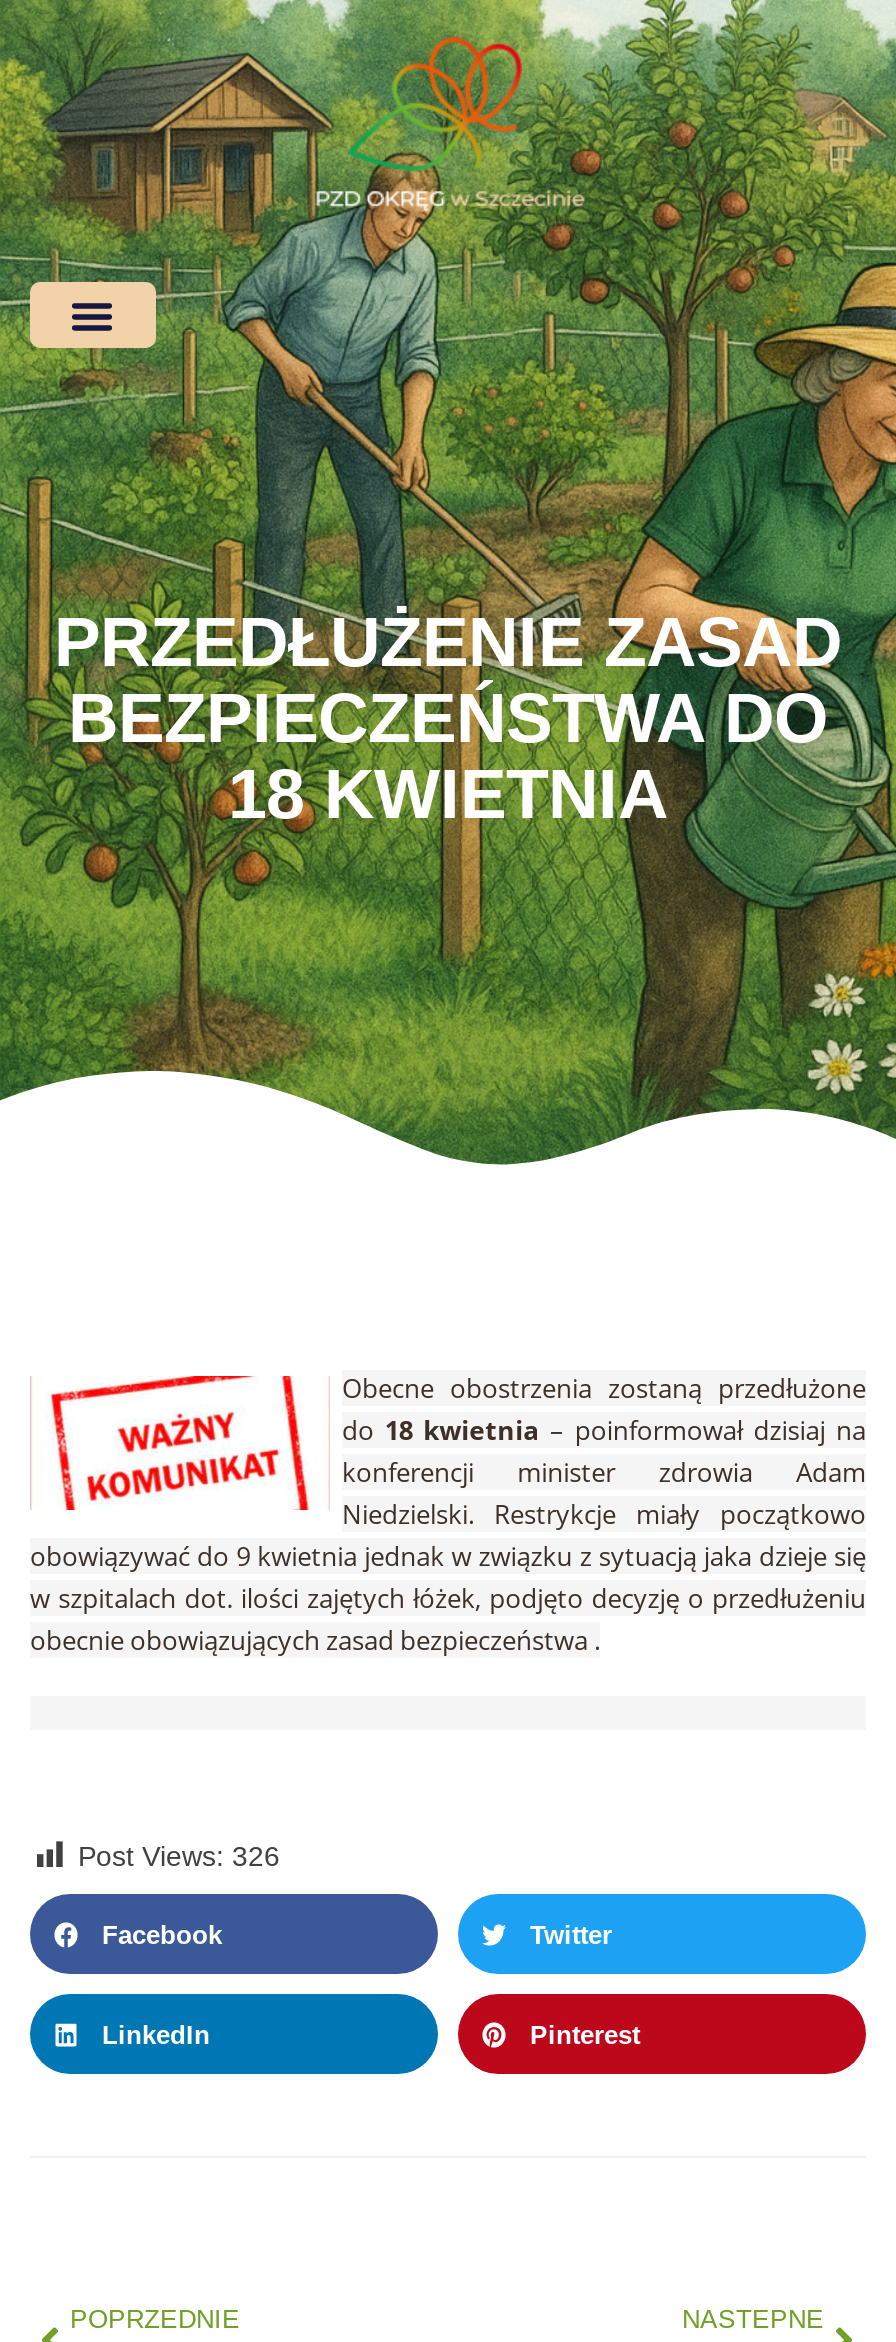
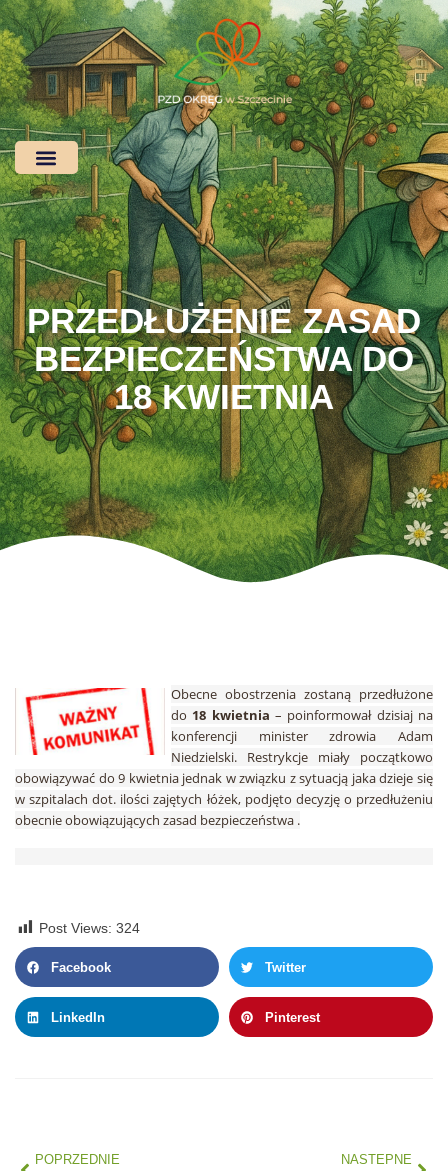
[78,1840,280,1872] Post Views: 326 -> [39,920,140,936] Post Views: 324

